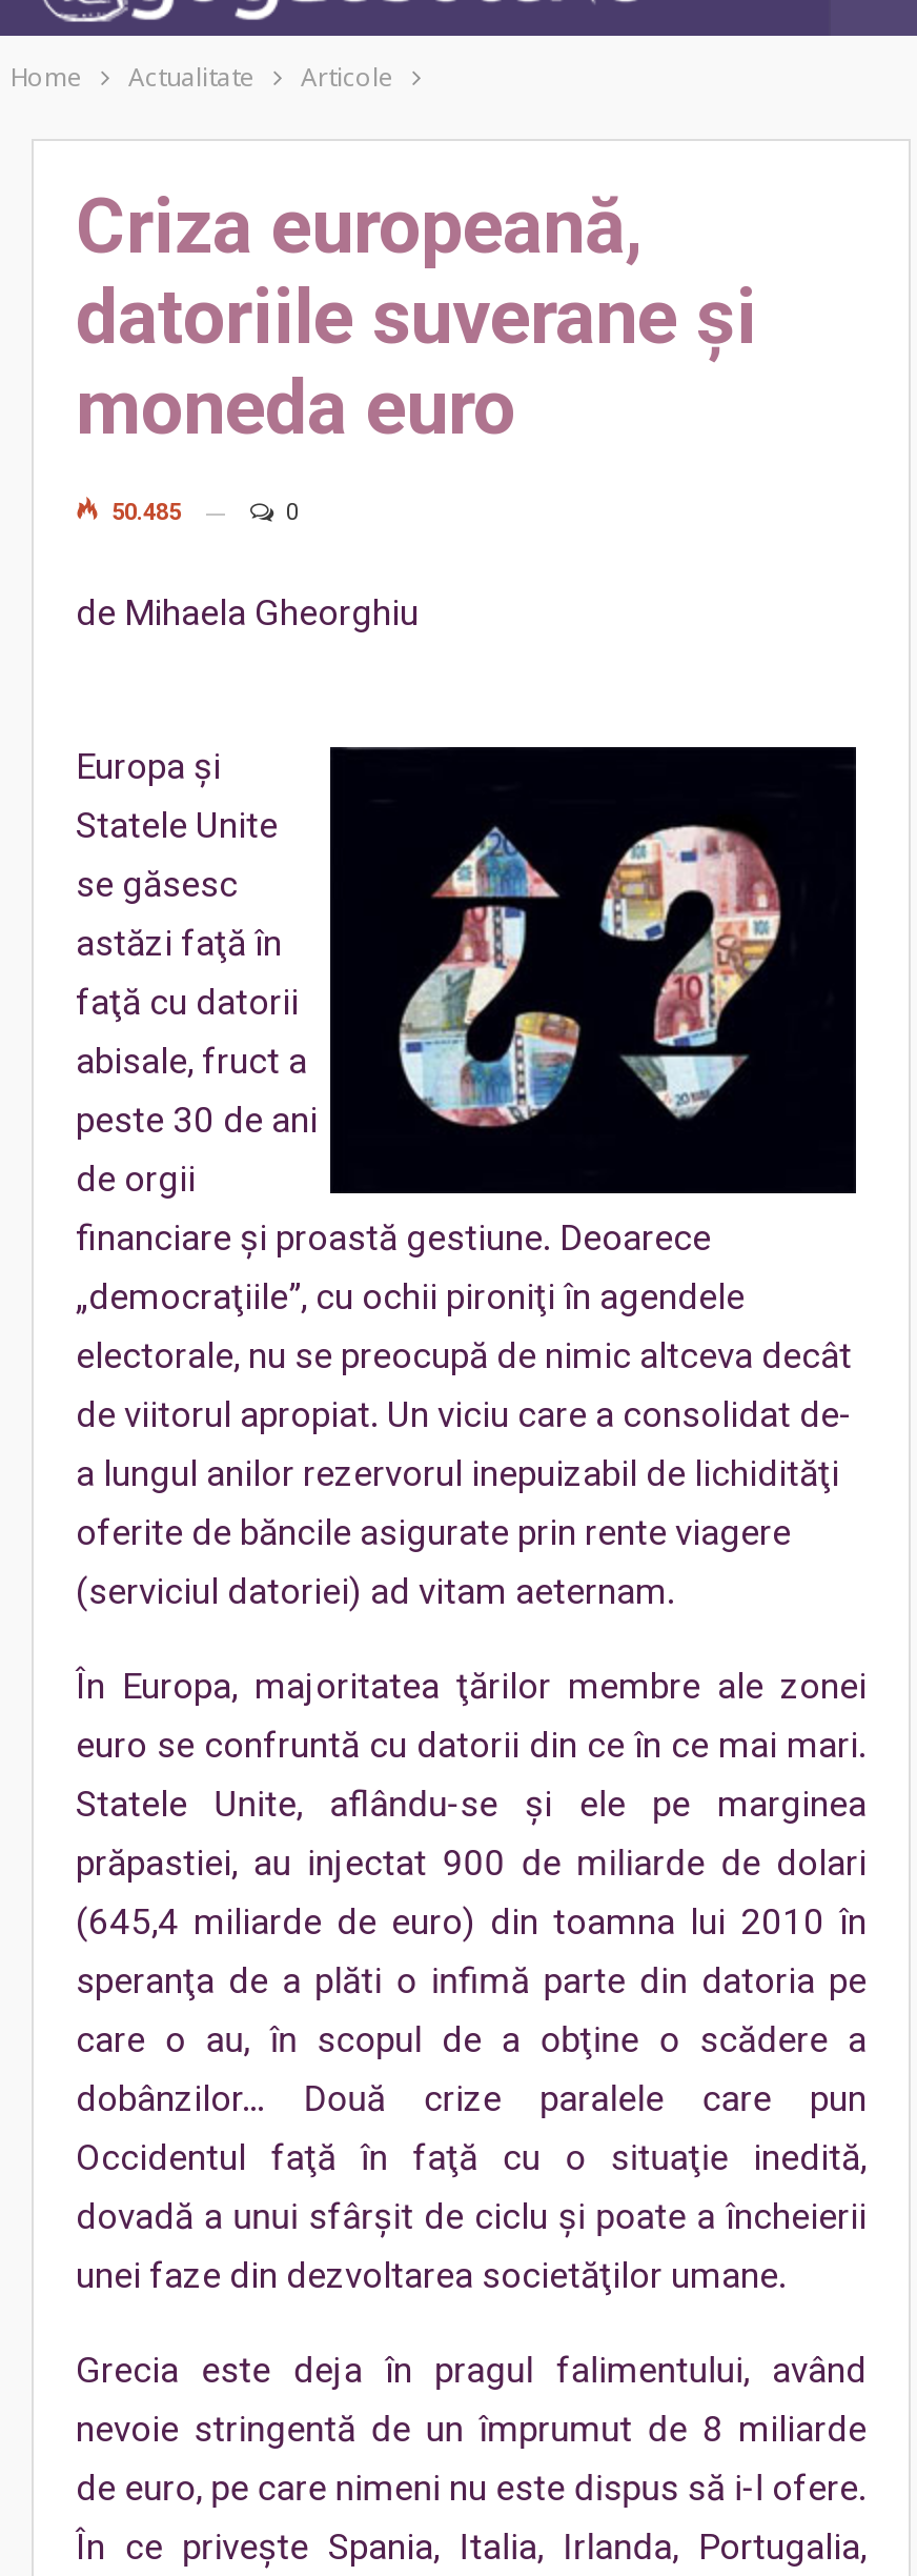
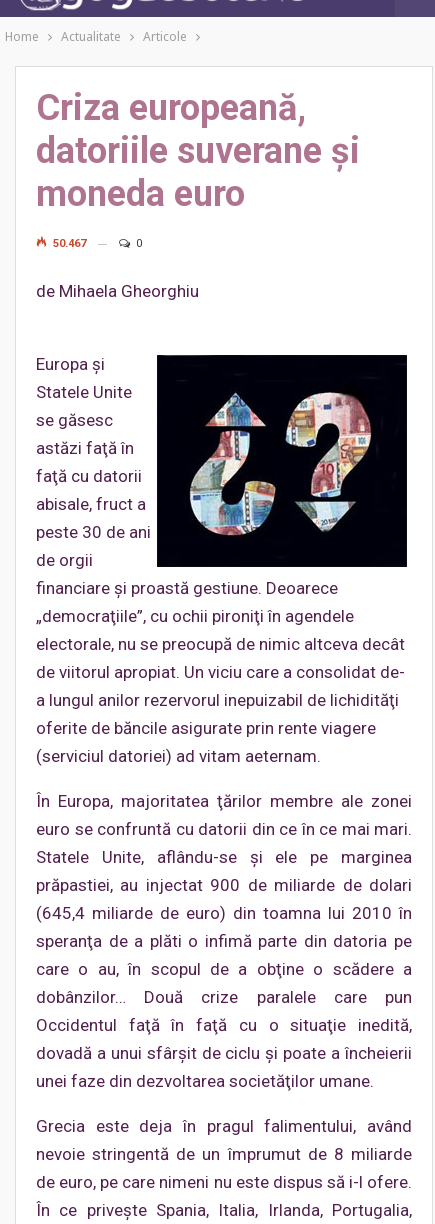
[105,499,181,526] 50.485 -> [50,237,86,250] 50.467

